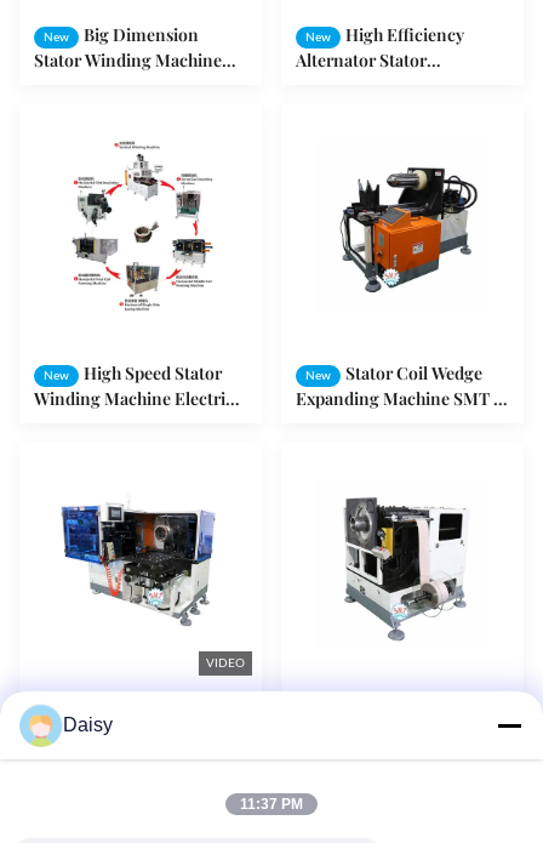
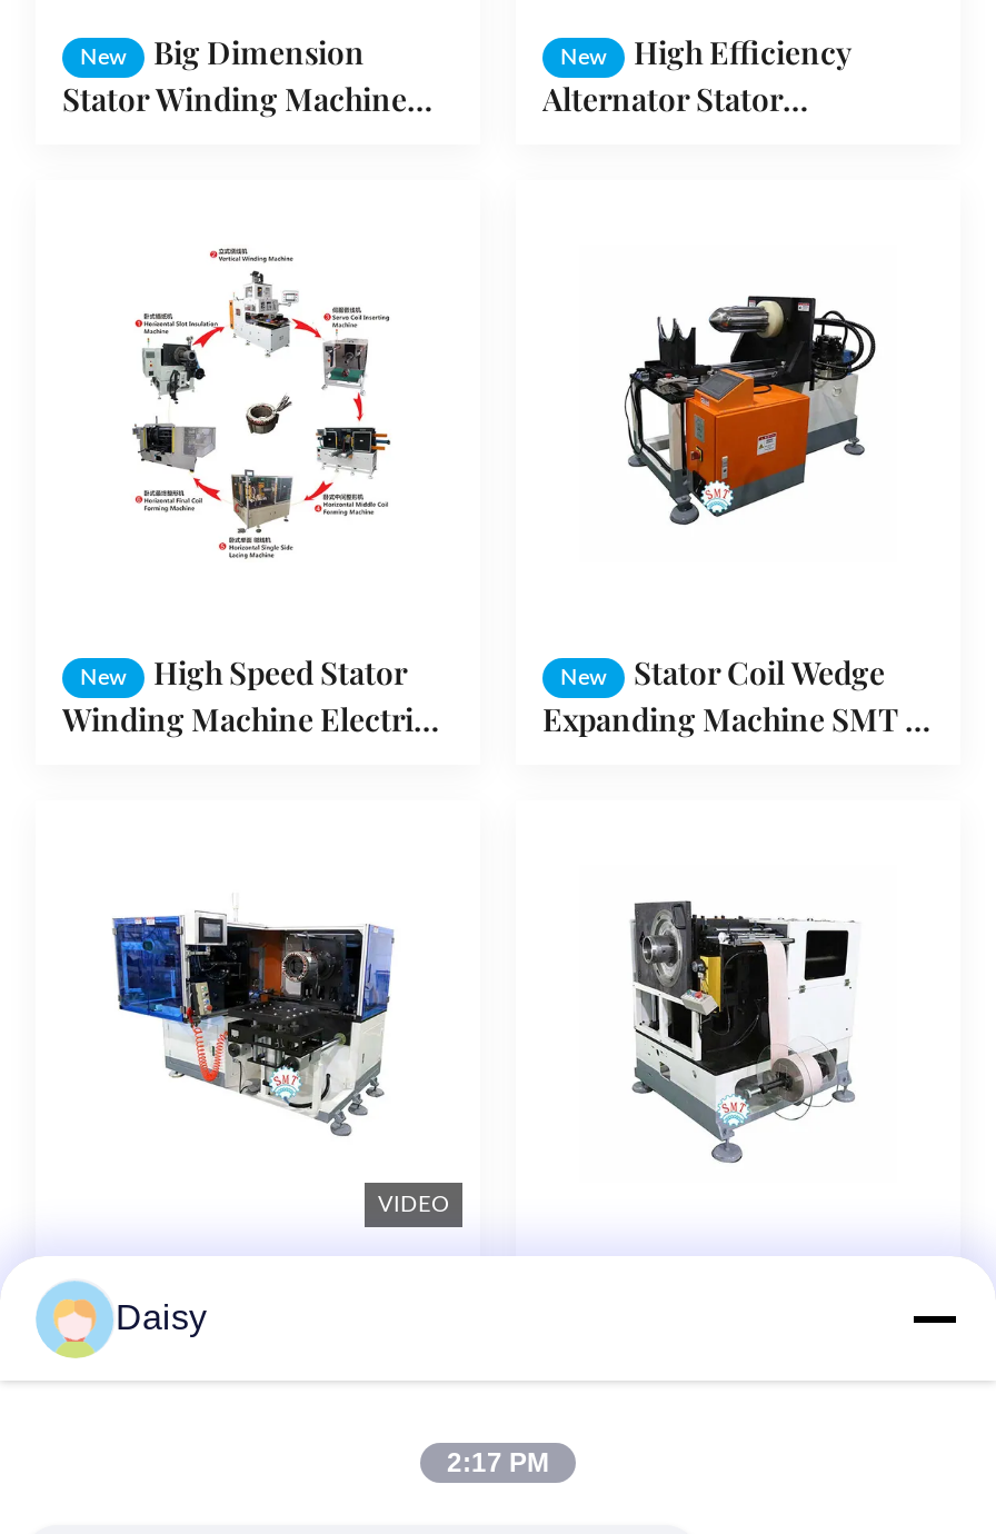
[240,796,303,813] 11:37 PM -> [447,1447,549,1478] 2:17 PM

